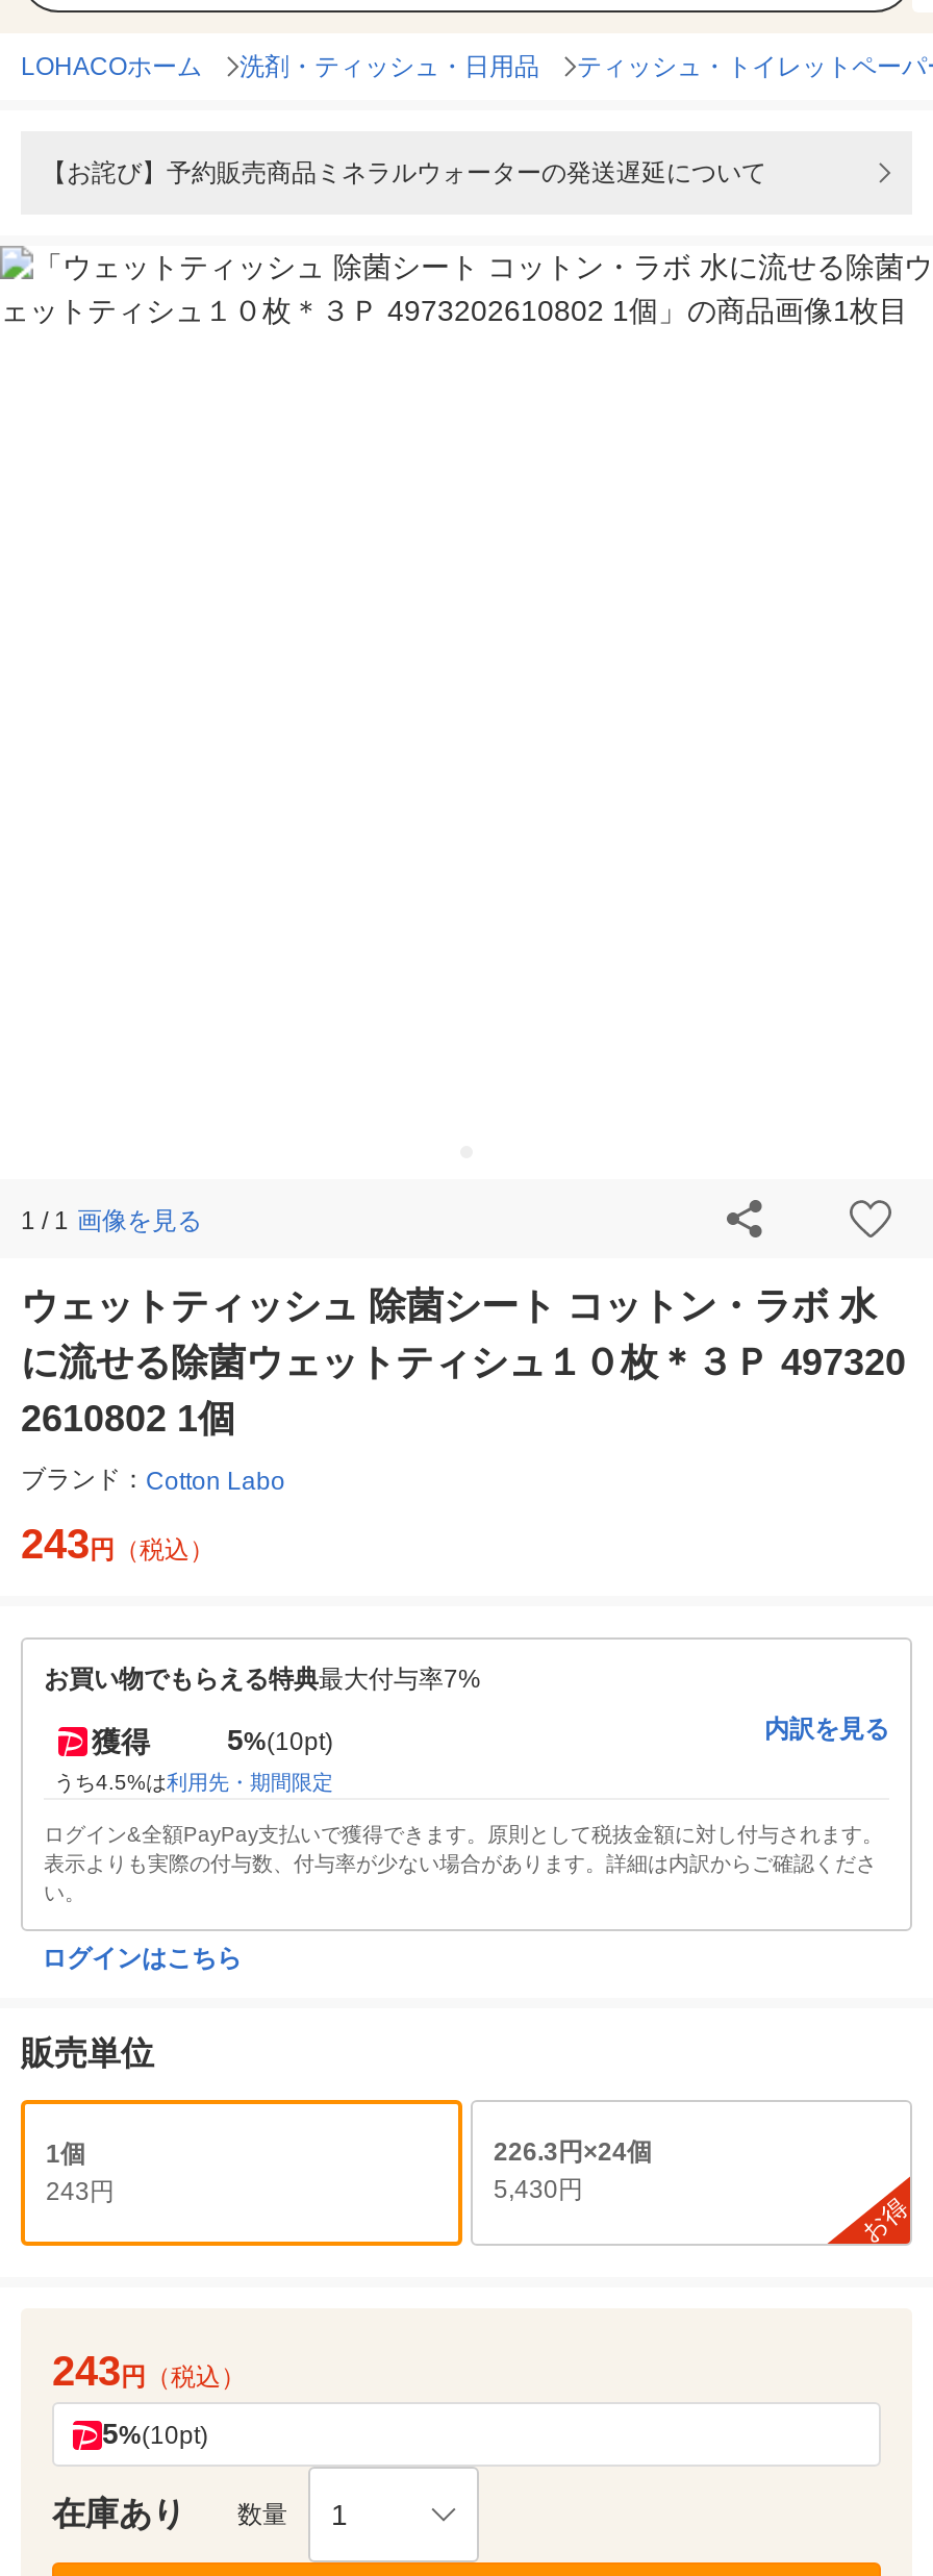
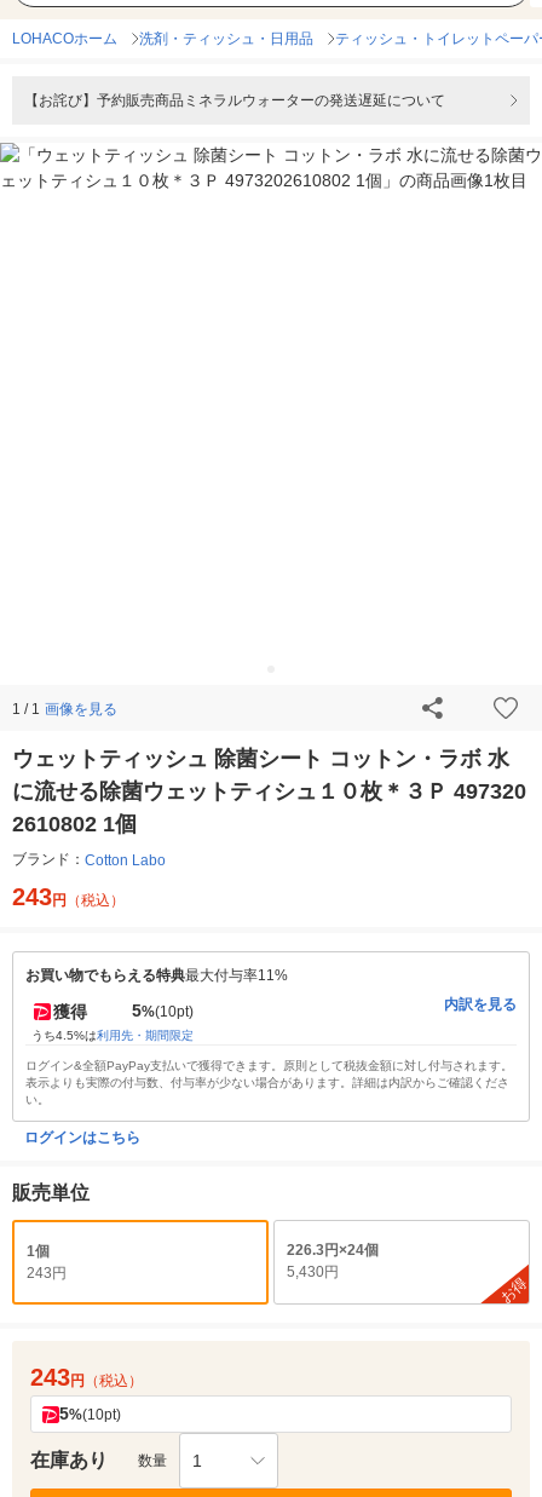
[44,1665,481,1694] お買い物でもらえる特典最大付与率7% -> [25,967,288,984] お買い物でもらえる特典最大付与率11%

